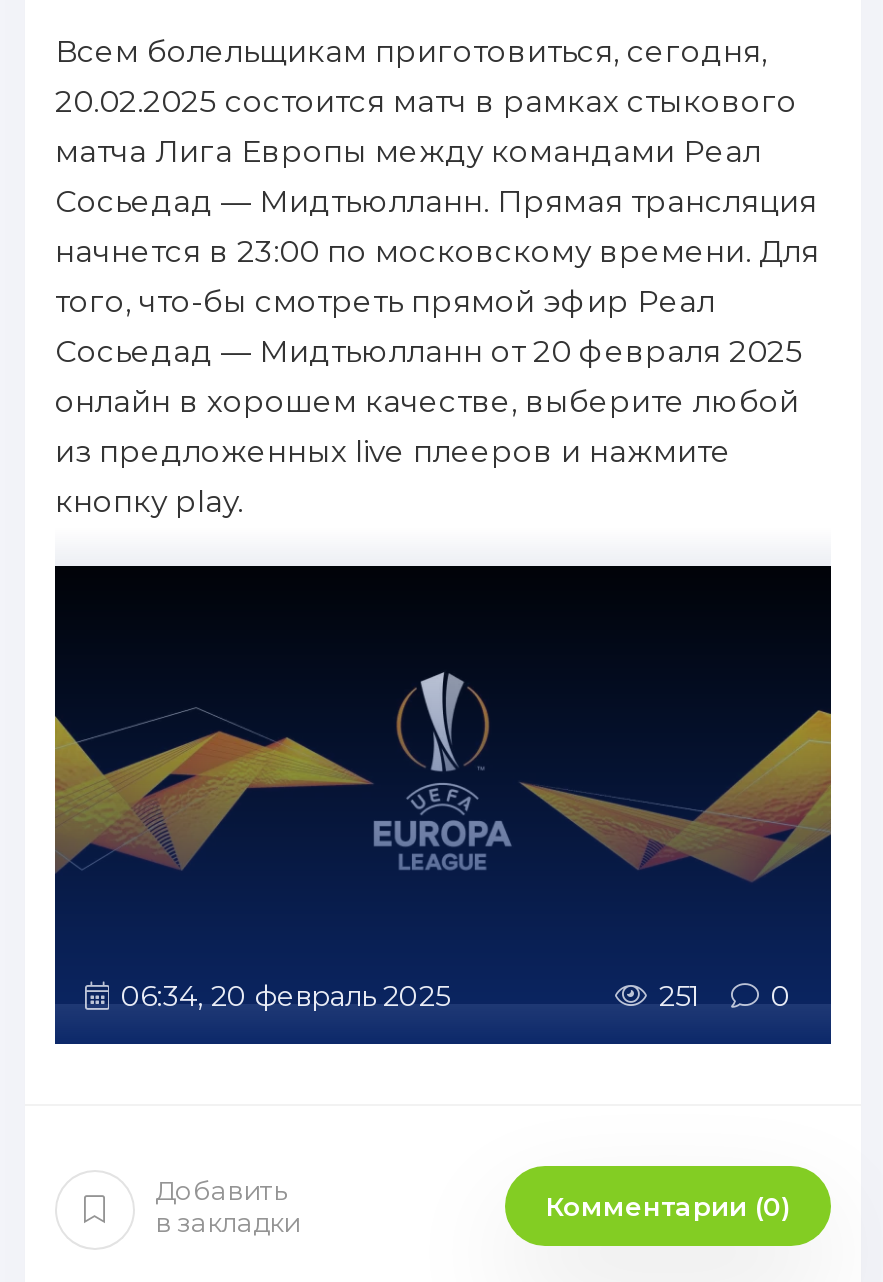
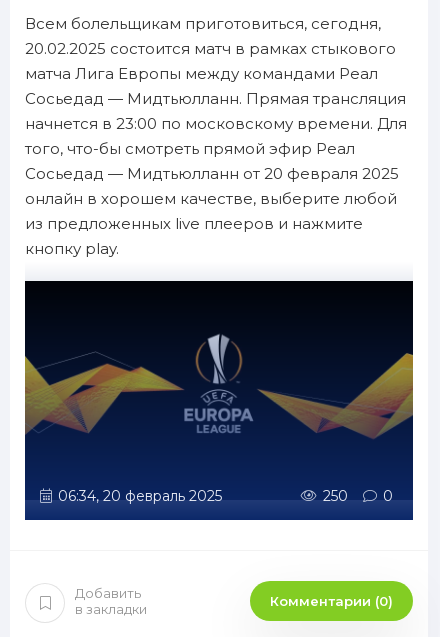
[659,977,701,1013] 251 -> [323,487,348,505] 250

